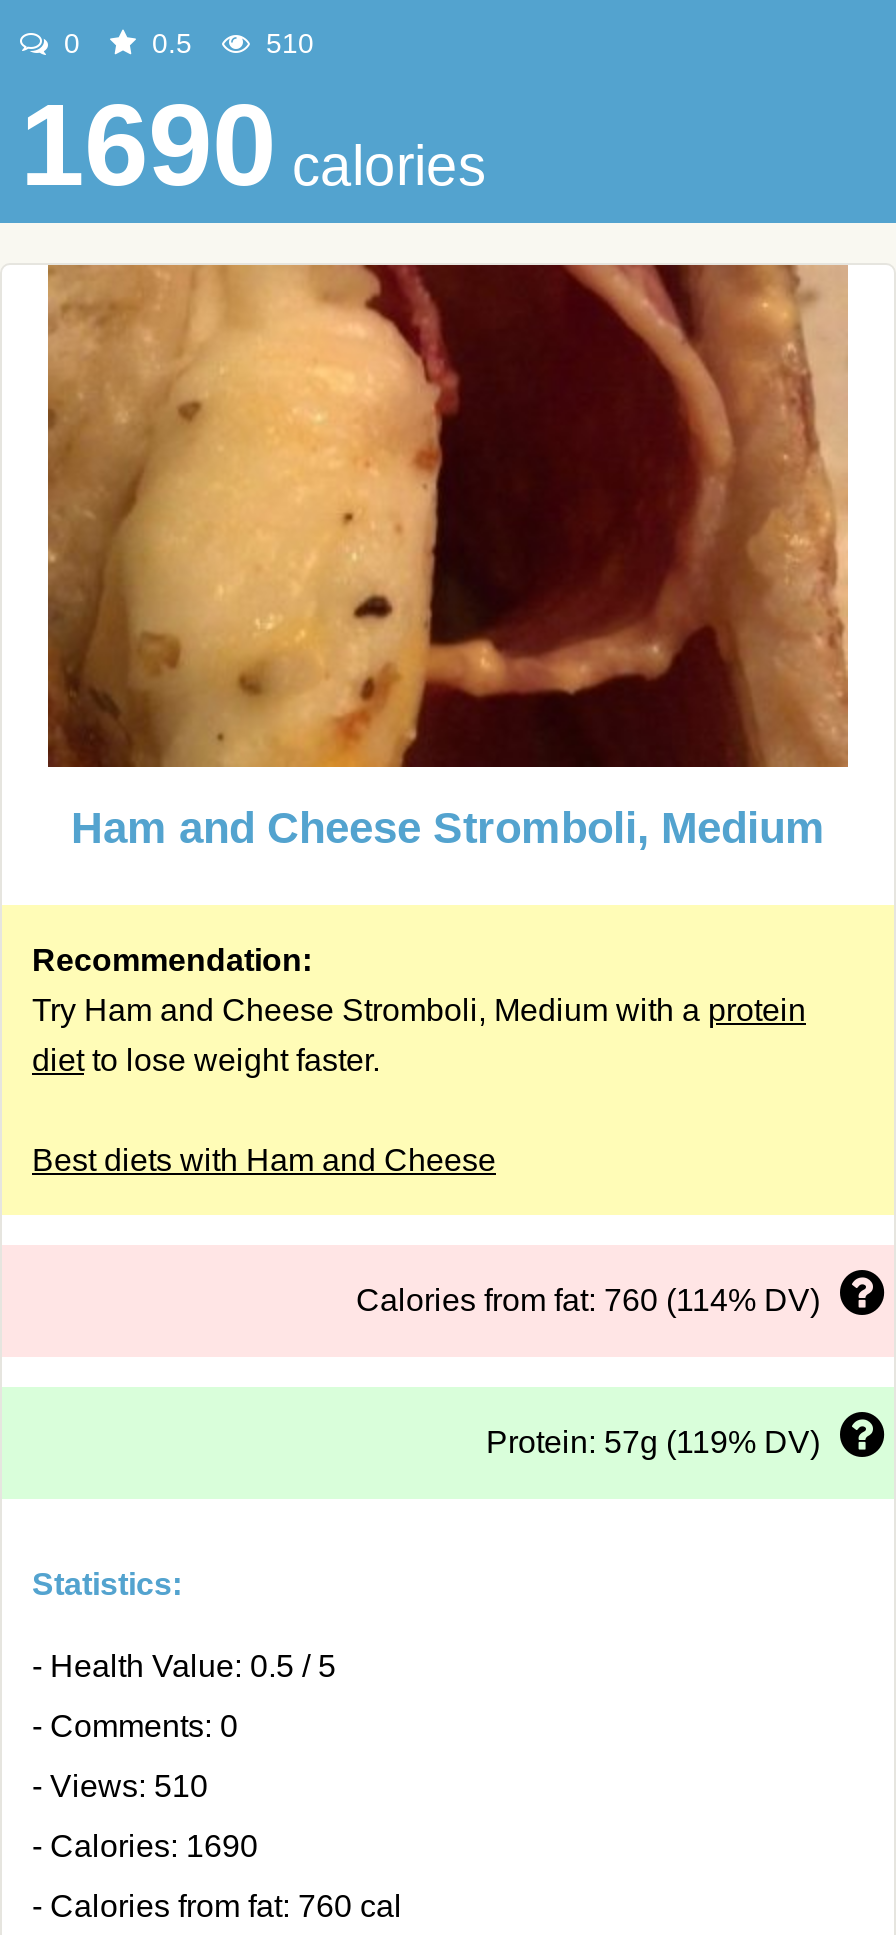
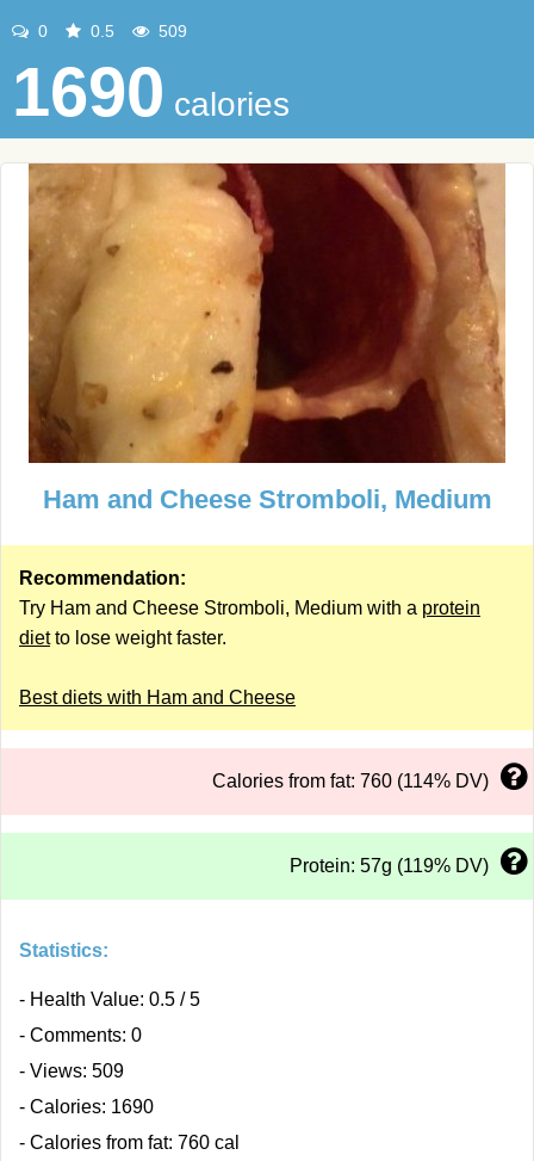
[258,27,314,59] 510 -> [154,21,187,41] 509
[32,1769,208,1803] - Views: 510 -> [19,1061,124,1081] - Views: 509

